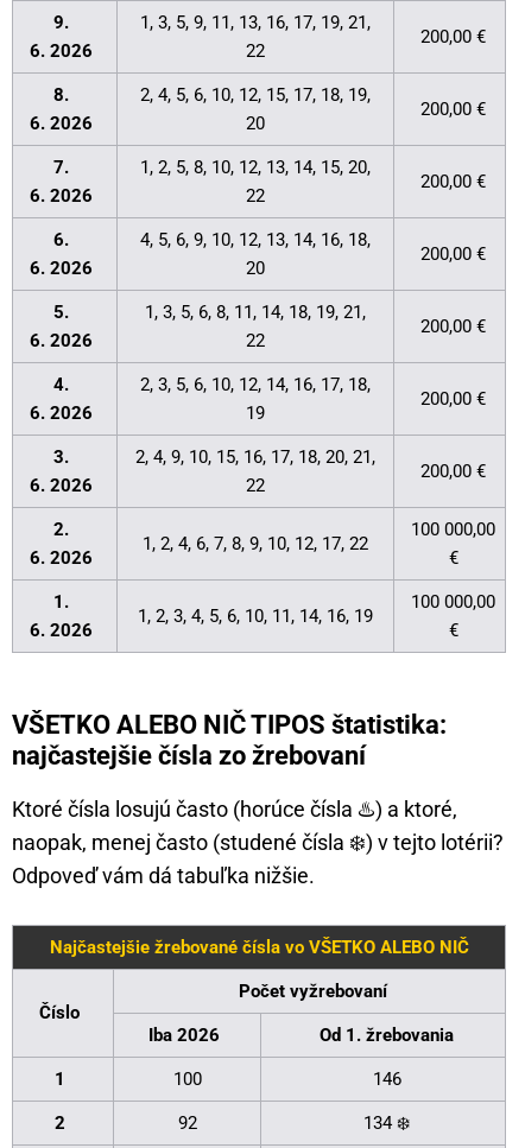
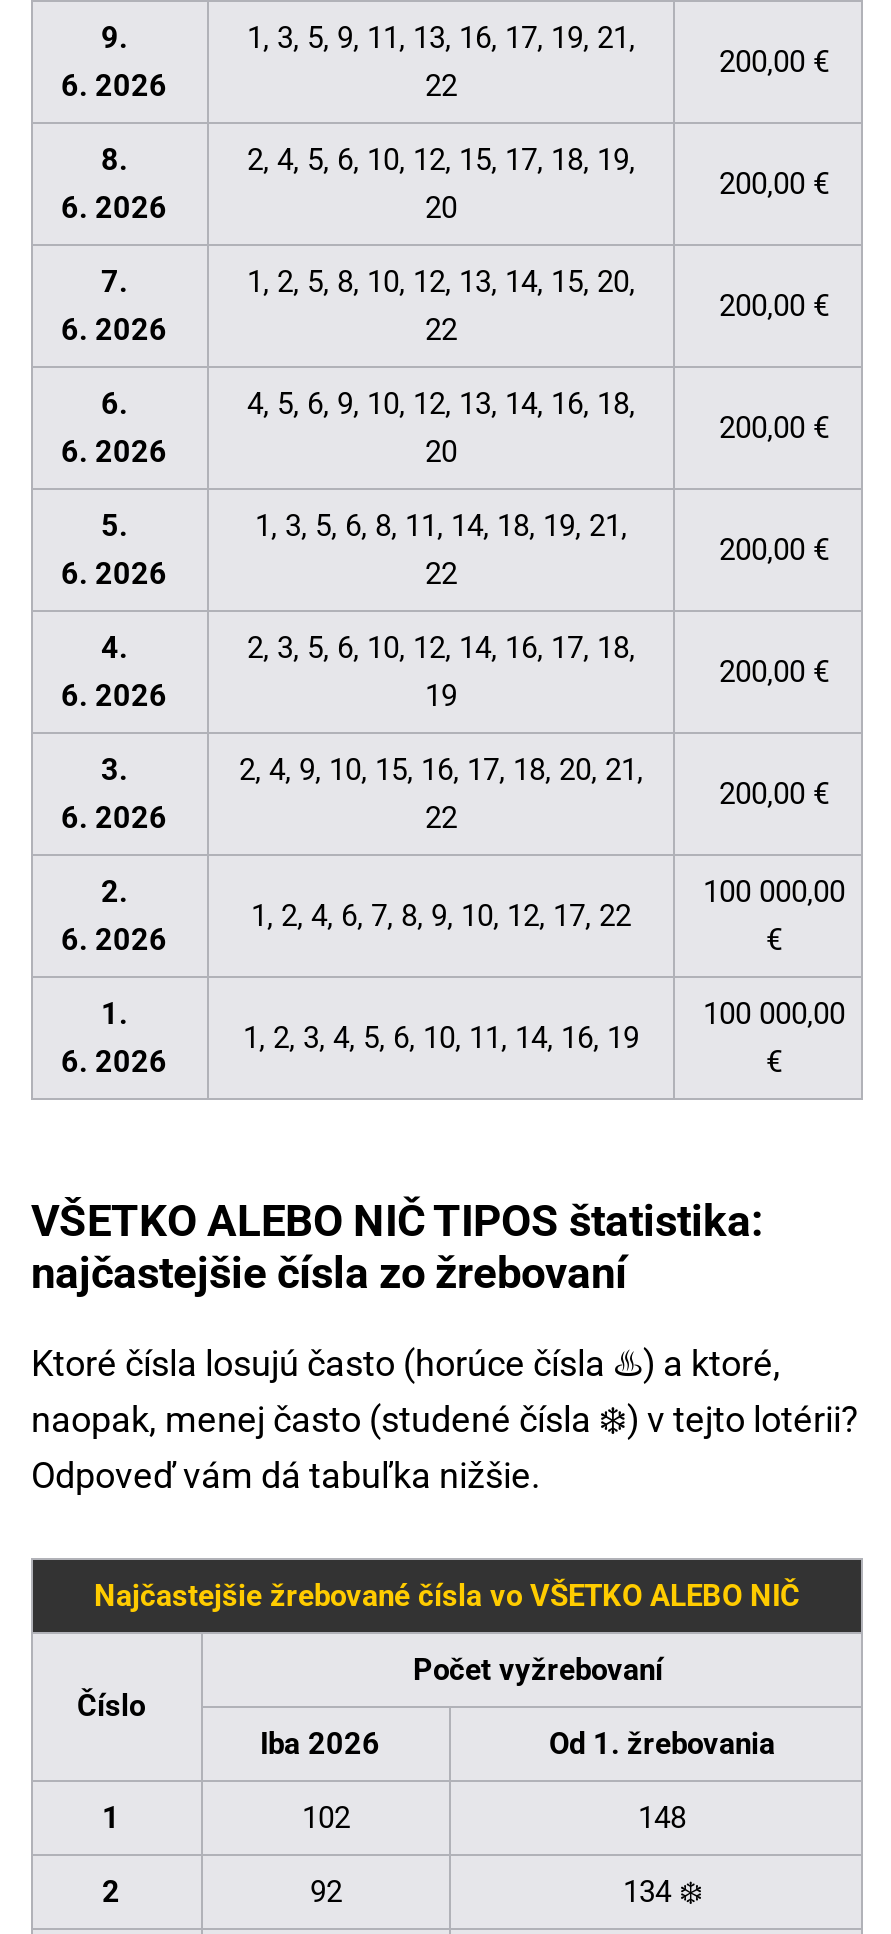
[173,1068,201,1089] 100 -> [302,1799,350,1835] 102
[372,1068,401,1089] 146 -> [638,1799,686,1835] 148

